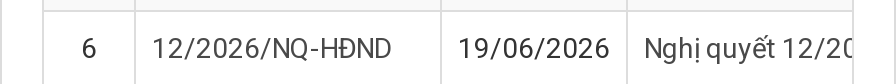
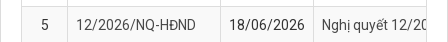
[81,32,392,64] 6 12/2026/NQ-HĐND -> [40,17,196,33] 5 12/2026/NQ-HĐND
[458,32,610,64] 19/06/2026 -> [229,17,305,33] 18/06/2026

